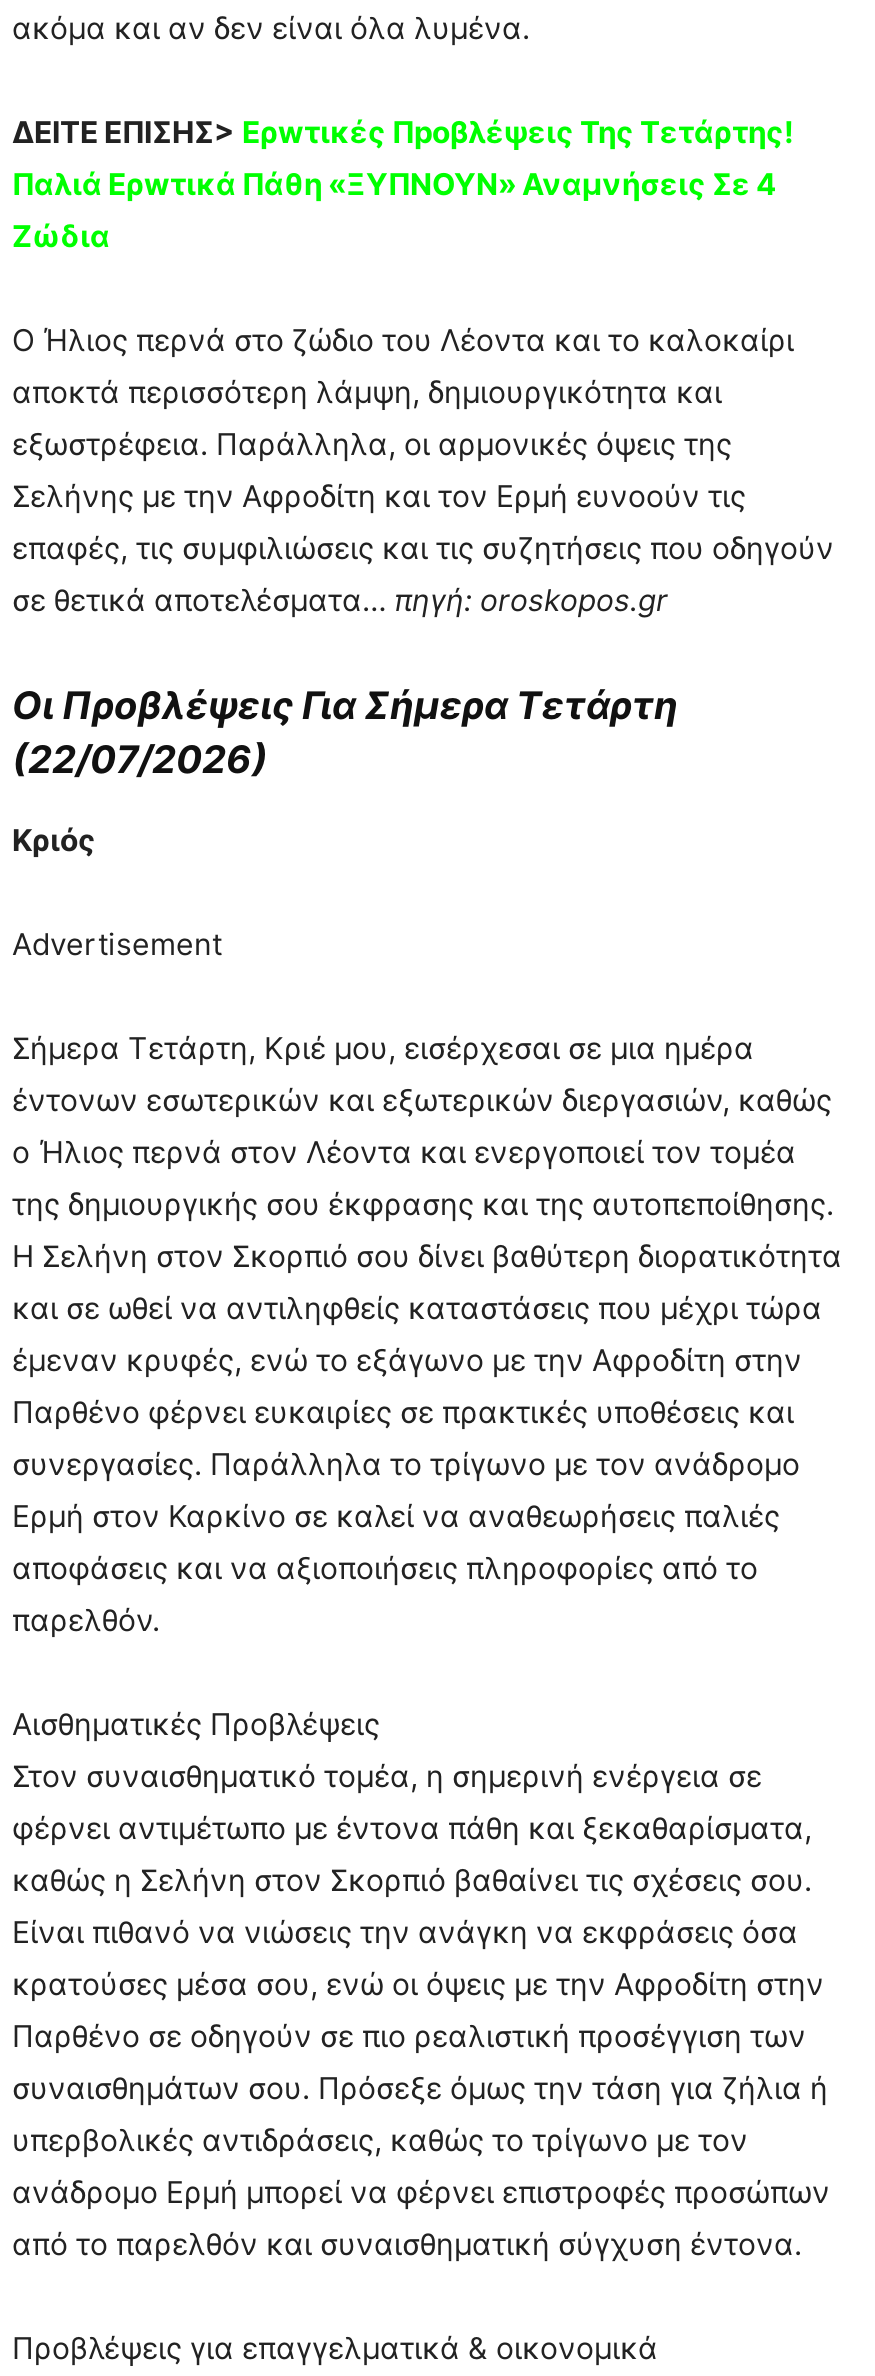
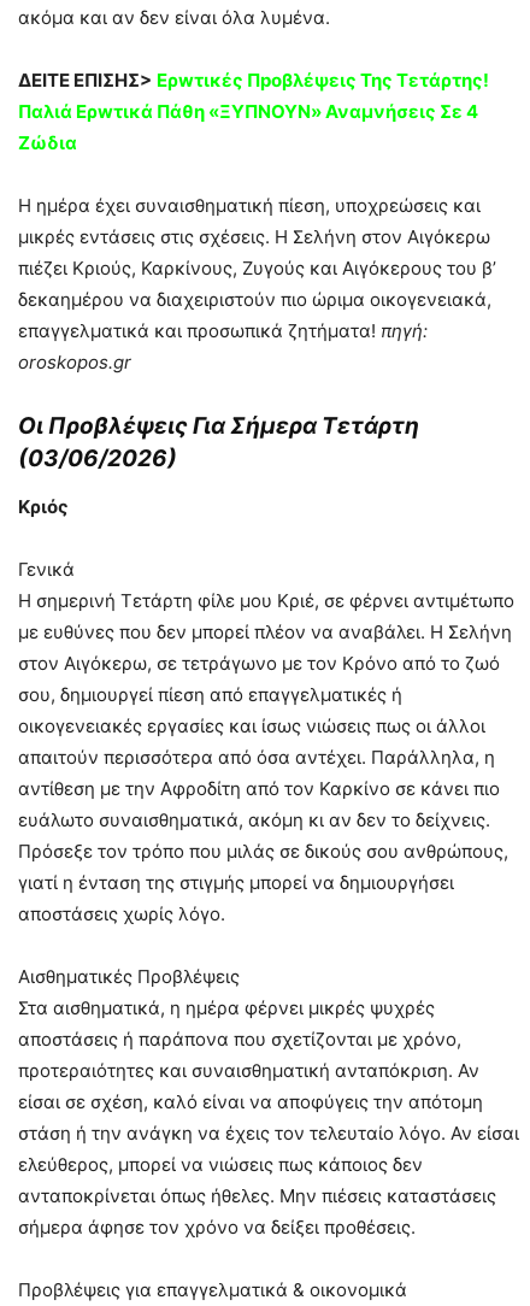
[12,322,834,620] Ο Ήλιος περνά στο ζώδιο του Λέοντα και το καλοκαίρι | αποκτά περισσότερη λάμψη, δημιουργικότητα και | εξωστρέφεια. Παράλληλα, οι αρμονικές όψεις της | Σελήνης με την Αφροδίτη και τον Ερμή ευνοούν τις | επαφές, τις συμφιλιώσεις και τις συζητήσεις που οδηγούν | σε θετικά αποτελέσματα… πηγή: oroskopos.gr -> [18,194,496,374] Η ημέρα έχει συναισθηματική πίεση, υποχρεώσεις και | μικρές εντάσεις στις σχέσεις. Η Σελήνη στον Αιγόκερω | πιέζει Κριούς, Καρκίνους, Ζυγούς και Αιγόκερους του β’ | δεκαημέρου να διαχειριστούν πιο ώριμα οικογενειακά, | επαγγελματικά και προσωπικά ζητήματα! πηγή: | oroskopos.gr
[12,738,268,784] (22/07/2026) -> [18,445,177,472] (03/06/2026)
[12,926,842,1640] Advertisement | Σήμερα Τετάρτη, Κριέ μου, εισέρχεσαι σε μια ημέρα | έντονων εσωτερικών και εξωτερικών διεργασιών, καθώς | ο Ήλιος περνά στον Λέοντα και ενεργοποιεί τον τομέα | της δημιουργικής σου έκφρασης και της αυτοπεποίθησης. | Η Σελήνη στον Σκορπιό σου δίνει βαθύτερη διορατικότητα | και σε ωθεί να αντιληφθείς καταστάσεις που μέχρι τώρα | έμεναν κρυφές, ενώ το εξάγωνο με την Αφροδίτη στην | Παρθένο φέρνει ευκαιρίες σε πρακτικές υποθέσεις και | συνεργασίες. Παράλληλα το τρίγωνο με τον ανάδρομο | Ερμή στον Καρκίνο σε καλεί να αναθεωρήσεις παλιές | αποφάσεις και να αξιοποιήσεις πληροφορίες από το | παρελθόν. -> [18,558,514,925] Γενικά | Η σημερινή Τετάρτη φίλε μου Κριέ, σε φέρνει αντιμέτωπο | με ευθύνες που δεν μπορεί πλέον να αναβάλει. Η Σελήνη | στον Αιγόκερω, σε τετράγωνο με τον Κρόνο από το ζωό | σου, δημιουργεί πίεση από επαγγελματικές ή | οικογενειακές εργασίες και ίσως νιώσεις πως οι άλλοι | απαιτούν περισσότερα από όσα αντέχει. Παράλληλα, η | αντίθεση με την Αφροδίτη από τον Καρκίνο σε κάνει πιο | ευάλωτο συναισθηματικά, ακόμη κι αν δεν το δείχνεις. | Πρόσεξε τον τρόπο που μιλάς σε δικούς σου ανθρώπους, | γιατί η ένταση της στιγμής μπορεί να δημιουργήσει | αποστάσεις χωρίς λόγο.
[12,1758,830,2264] Στον συναισθηματικό τομέα, η σημερινή ενέργεια σε | φέρνει αντιμέτωπο με έντονα πάθη και ξεκαθαρίσματα, | καθώς η Σελήνη στον Σκορπιό βαθαίνει τις σχέσεις σου. | Είναι πιθανό να νιώσεις την ανάγκη να εκφράσεις όσα | κρατούσες μέσα σου, ενώ οι όψεις με την Αφροδίτη στην | Παρθένο σε οδηγούν σε πιο ρεαλιστική προσέγγιση των | συναισθημάτων σου. Πρόσεξε όμως την τάση για ζήλια ή | υπερβολικές αντιδράσεις, καθώς το τρίγωνο με τον | ανάδρομο Ερμή μπορεί να φέρνει επιστροφές προσώπων | από το παρελθόν και συναισθηματική σύγχυση έντονα. -> [18,996,519,1239] Στα αισθηματικά, η ημέρα φέρνει μικρές ψυχρές | αποστάσεις ή παράπονα που σχετίζονται με χρόνο, | προτεραιότητες και συναισθηματική ανταπόκριση. Αν | είσαι σε σχέση, καλό είναι να αποφύγεις την απότομη | στάση ή την ανάγκη να έχεις τον τελευταίο λόγο. Αν είσαι | ελεύθερος, μπορεί να νιώσεις πως κάποιος δεν | ανταποκρίνεται όπως ήθελες. Μην πιέσεις καταστάσεις | σήμερα άφησε τον χρόνο να δείξει προθέσεις.

